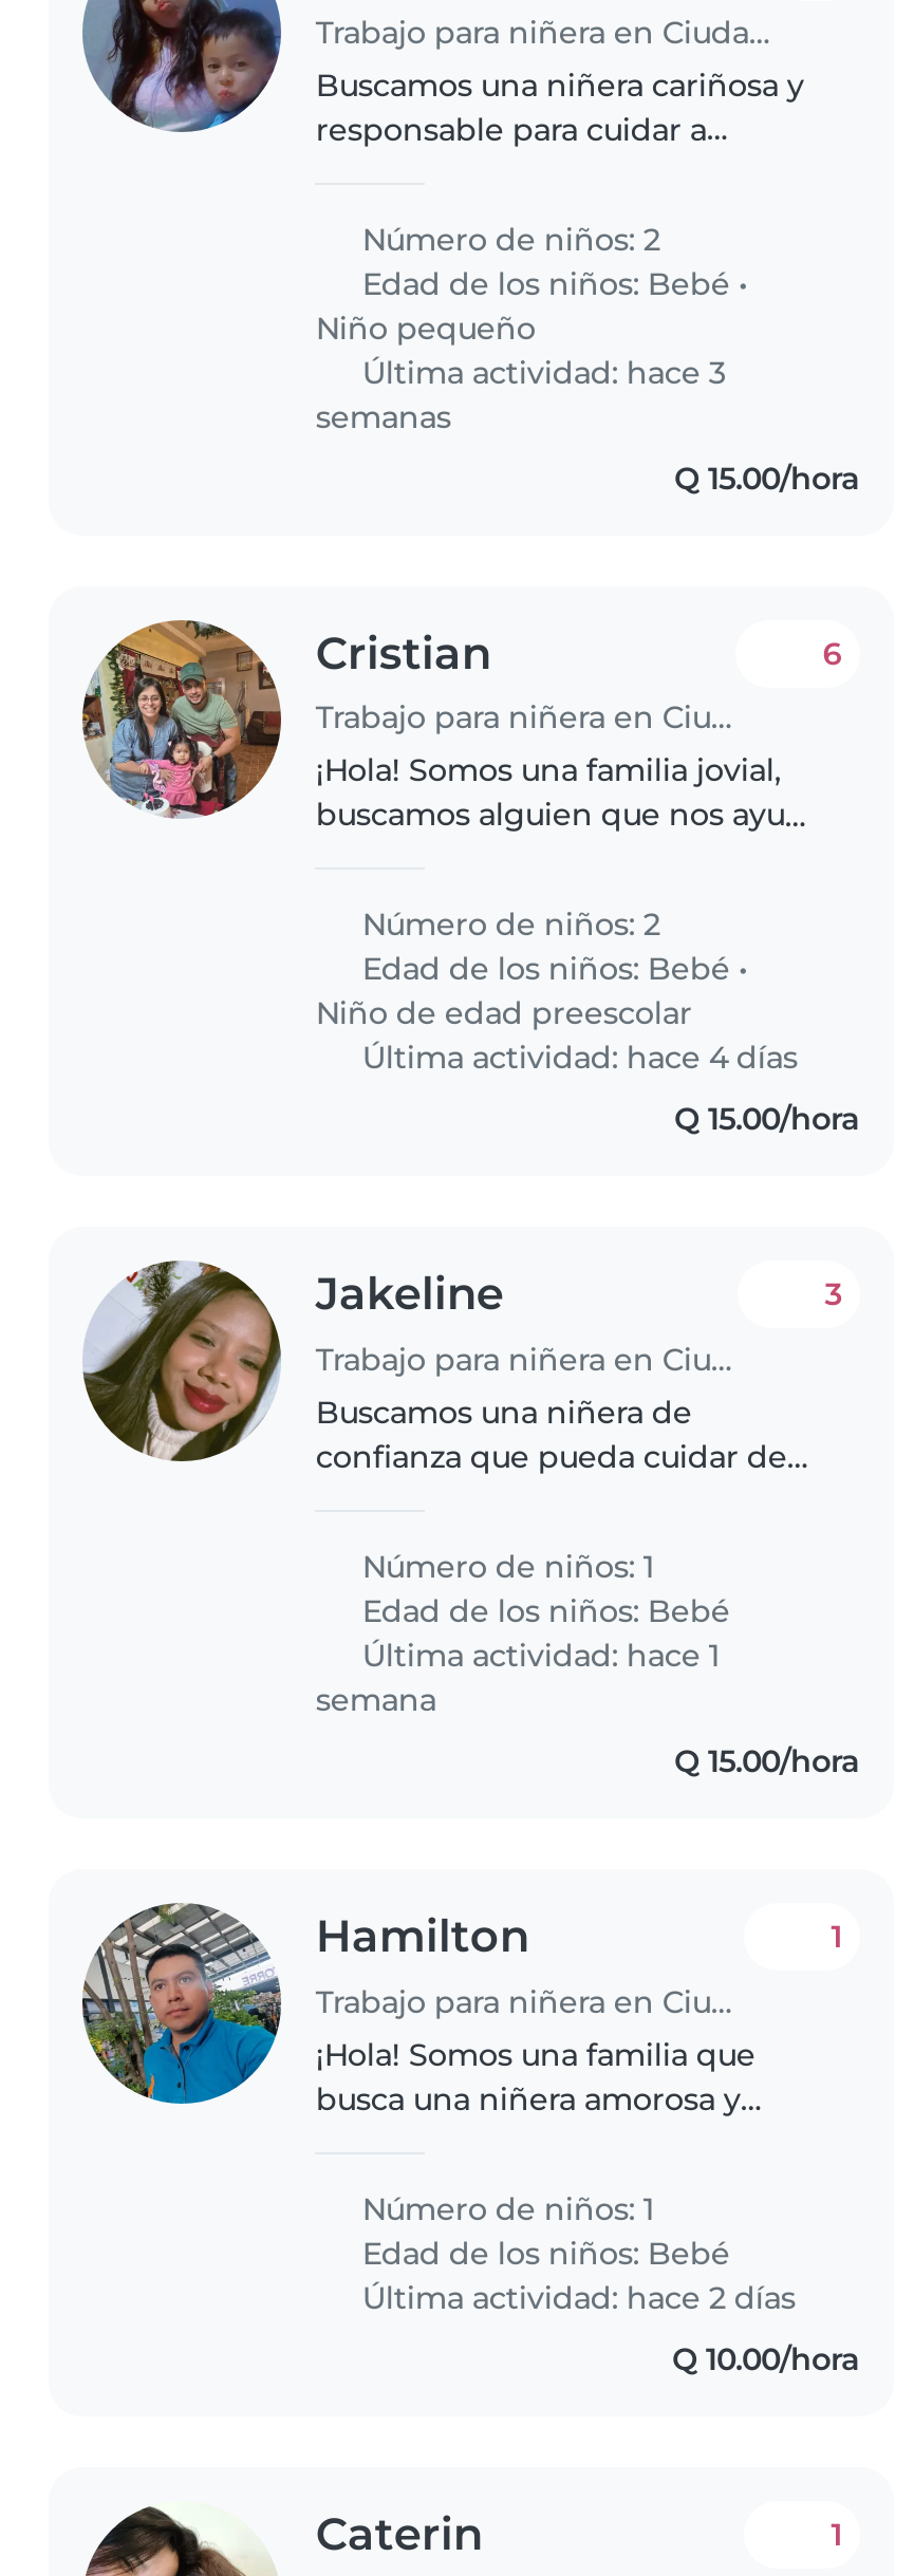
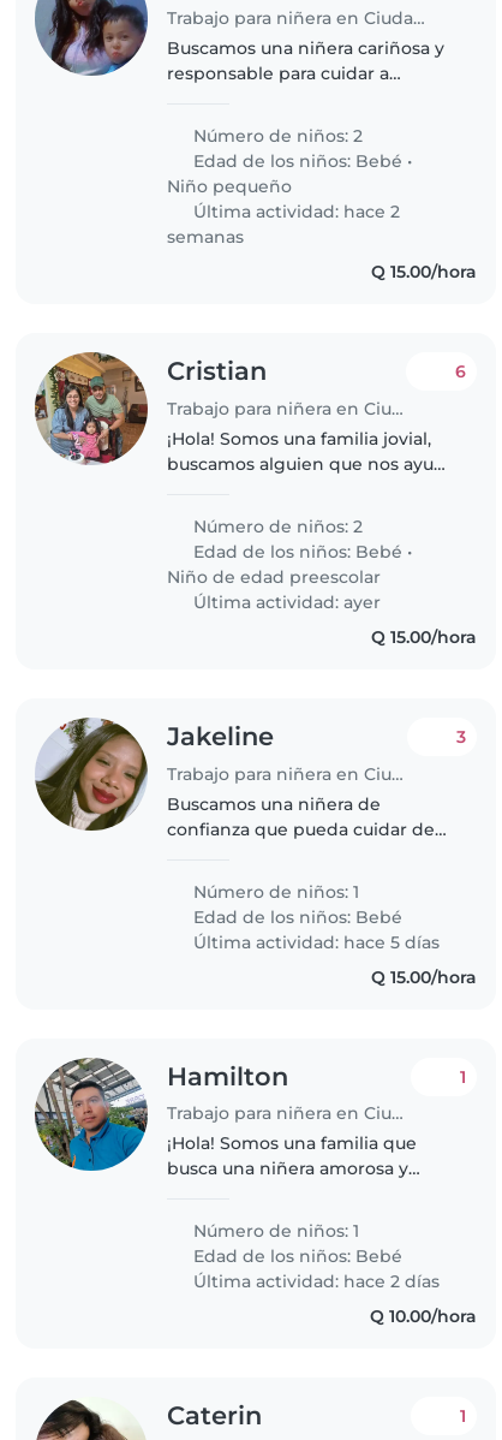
[354,353,726,391] Última actividad: hace 3 -> [189,201,400,222] Última actividad: hace 2
[354,1039,798,1077] Última actividad: hace 4 días -> [189,591,381,613] Última actividad: ayer
[316,1637,719,1719] Última actividad: hace 1 | semana -> [189,931,440,953] Última actividad: hace 5 días

